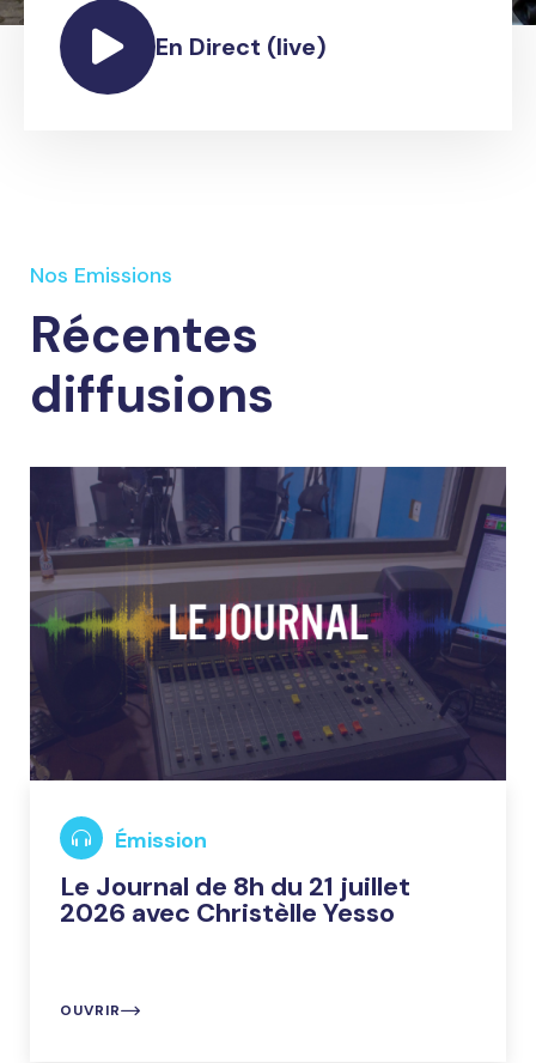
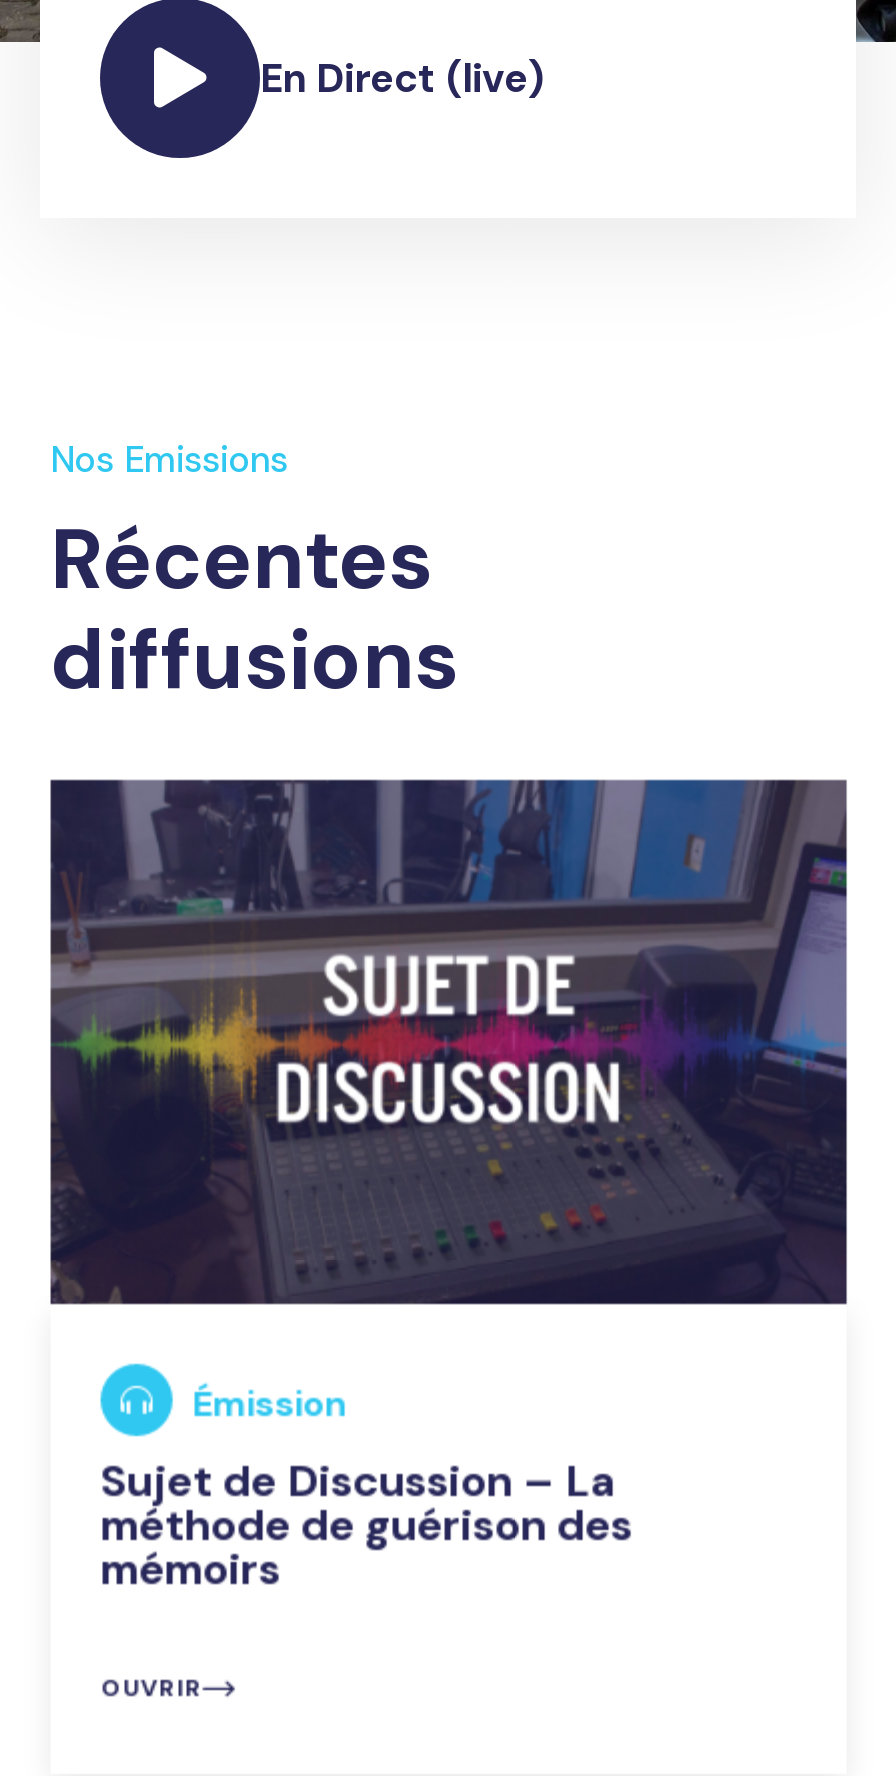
[166,572,371,673] [image] -> [276,954,622,1126] [image]
[60,869,410,930] Le Journal de 8h du 21 juillet | 2026 avec Christèlle Yesso -> [100,1452,632,1598] Sujet de Discussion – La | méthode de guérison des | mémoirs

